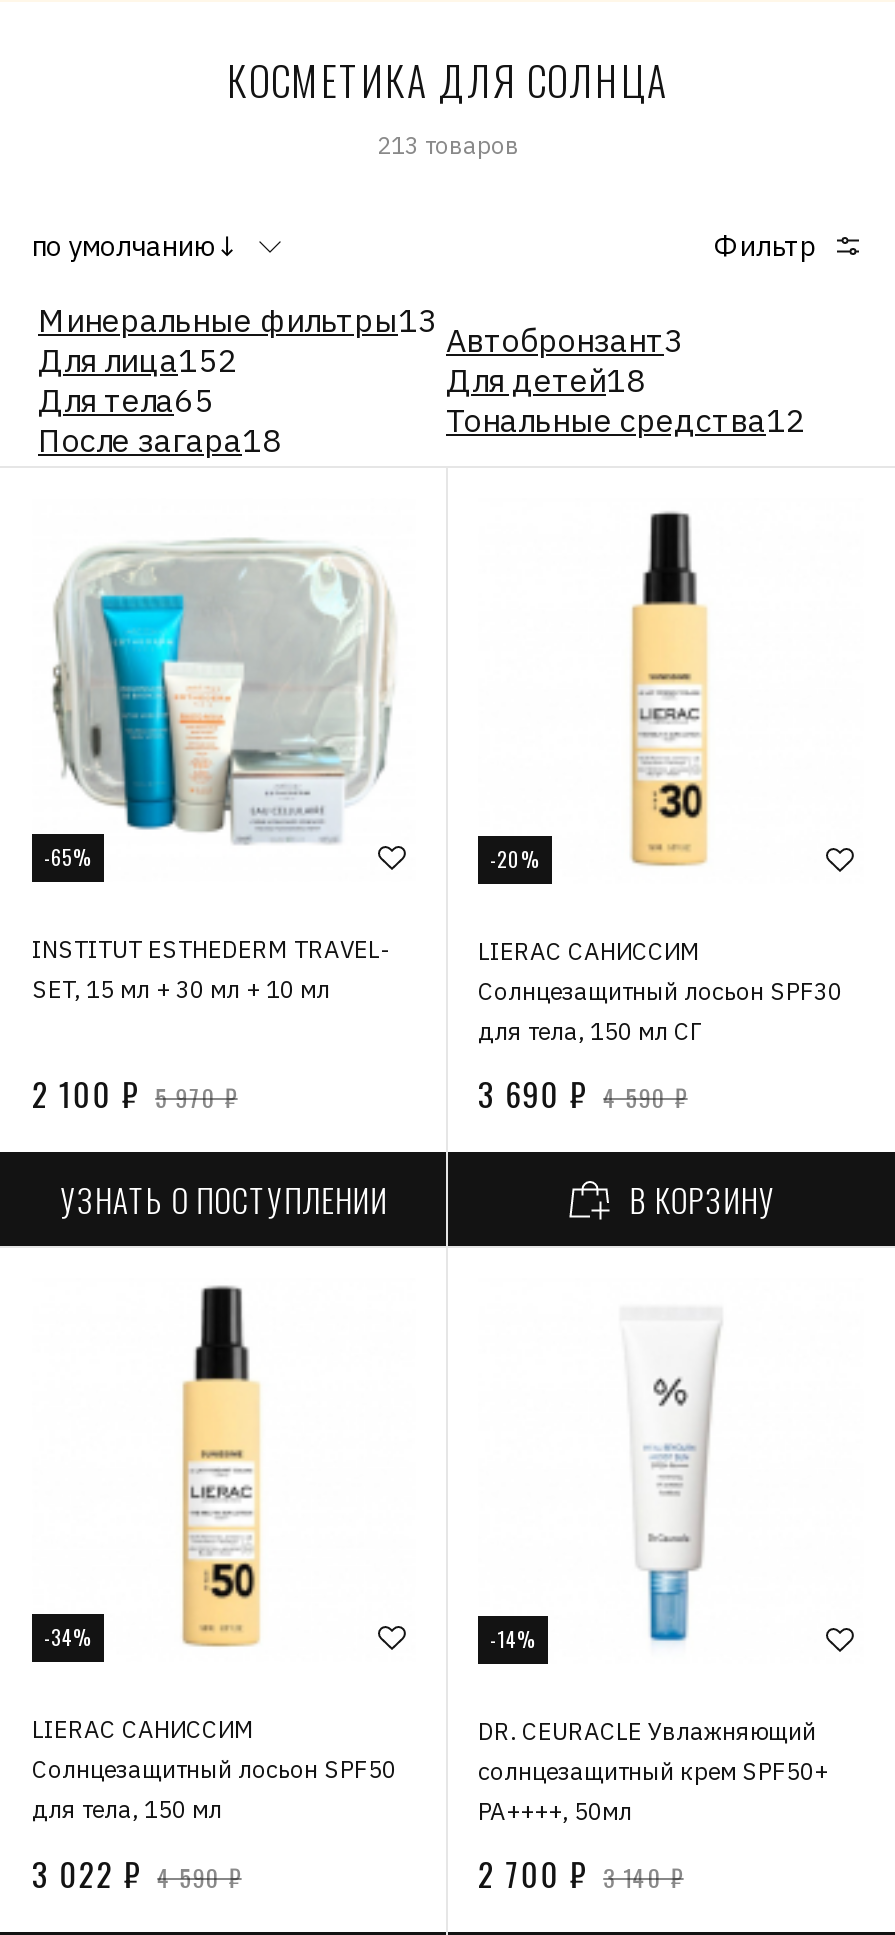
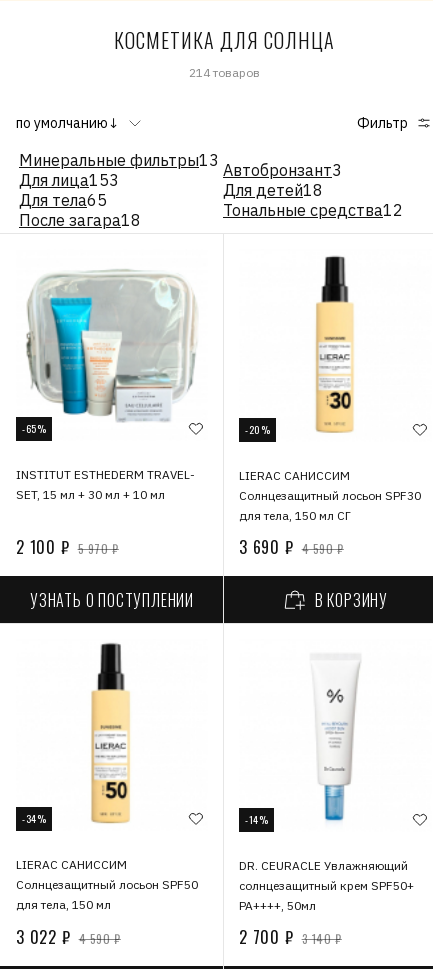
[377,130,519,160] 213 товаров -> [188,65,259,80] 214 товаров
[38,340,238,380] Для лица152 -> [19,170,119,190] Для лица153

